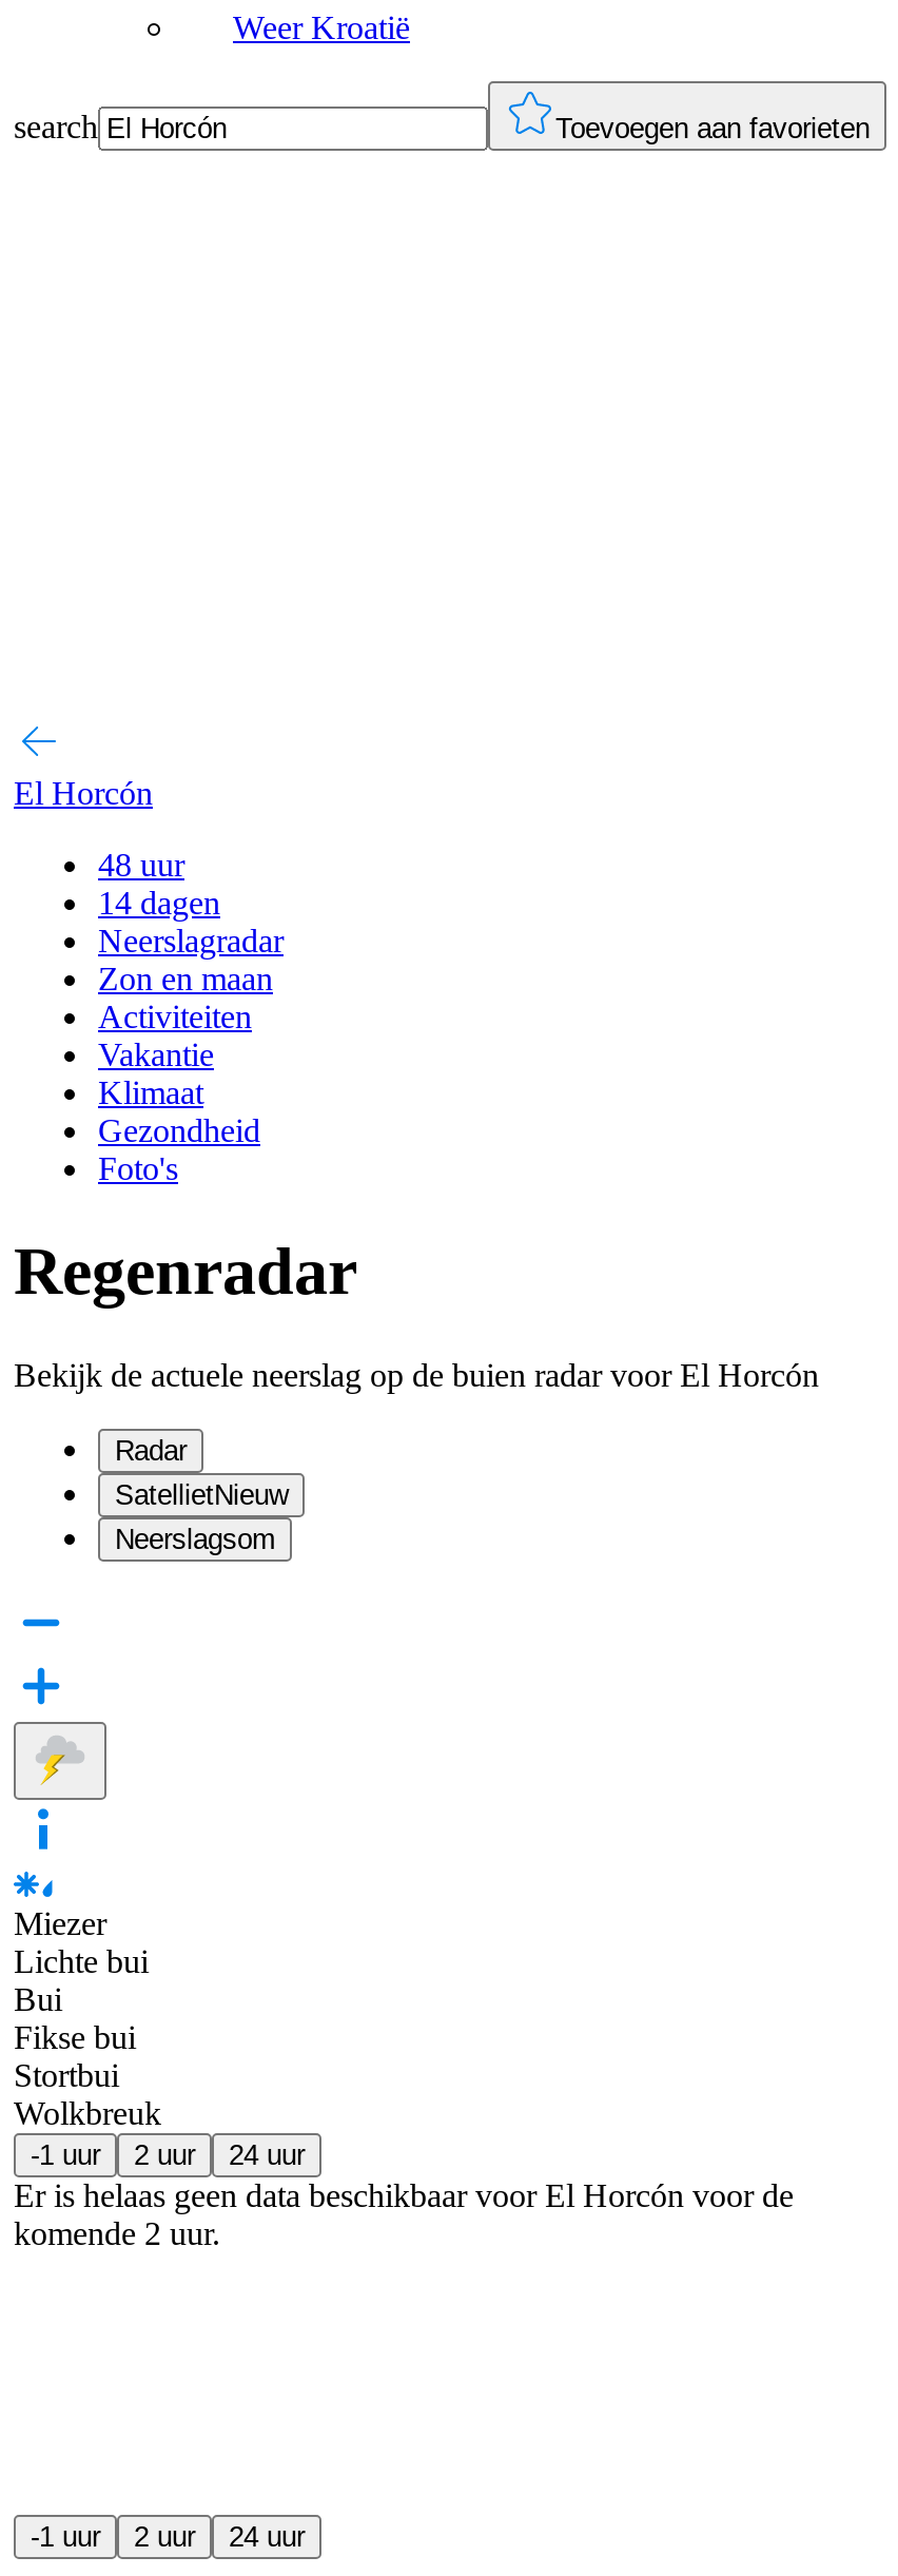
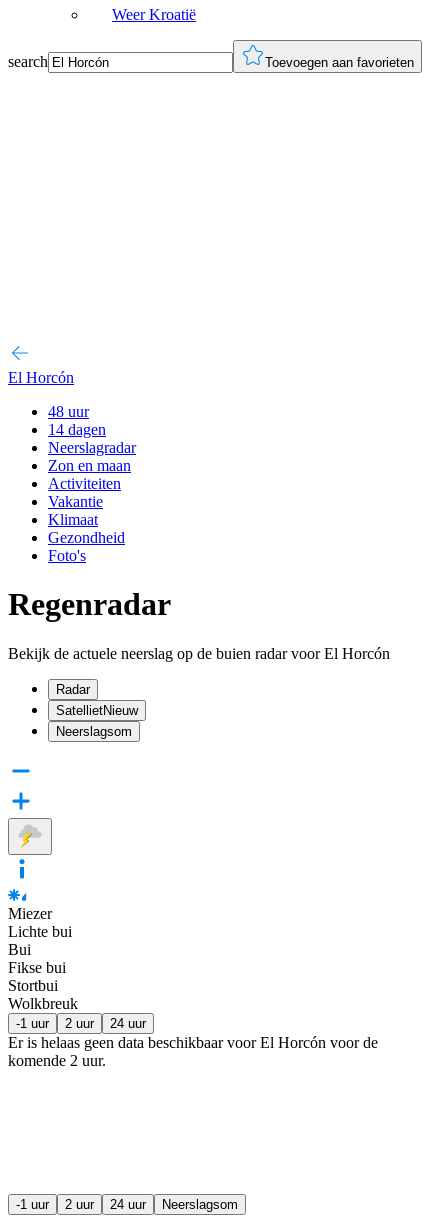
none -> [162,1197,238,1212] Neerslagsom

